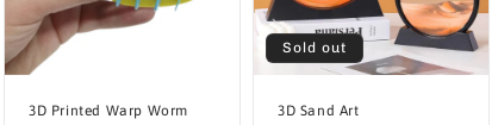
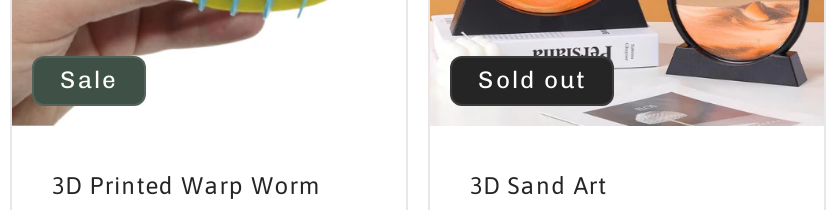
none -> [60,66,118,94] Sale

